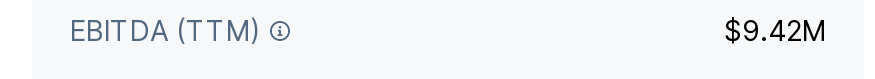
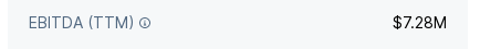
[724,13,826,47] $9.42M -> [393,13,447,32] $7.28M

